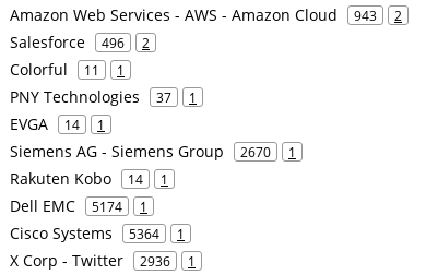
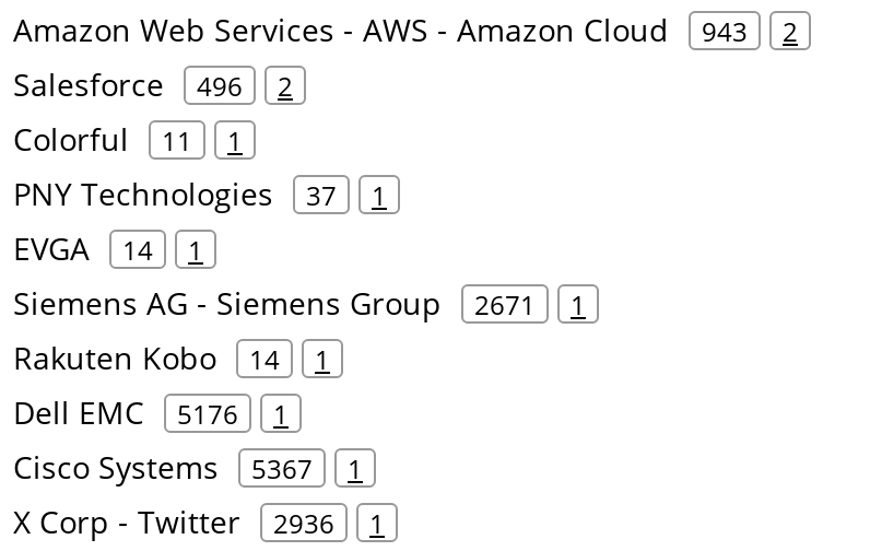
[10,141,296,162] Siemens AG - Siemens Group 2670 1 -> [13,282,586,324] Siemens AG - Siemens Group 2671 1
[10,195,147,216] Dell EMC 5174 1 -> [13,391,289,433] Dell EMC 5176 1
[10,223,185,243] Cisco Systems 5364 1 -> [13,446,363,488] Cisco Systems 5367 1

